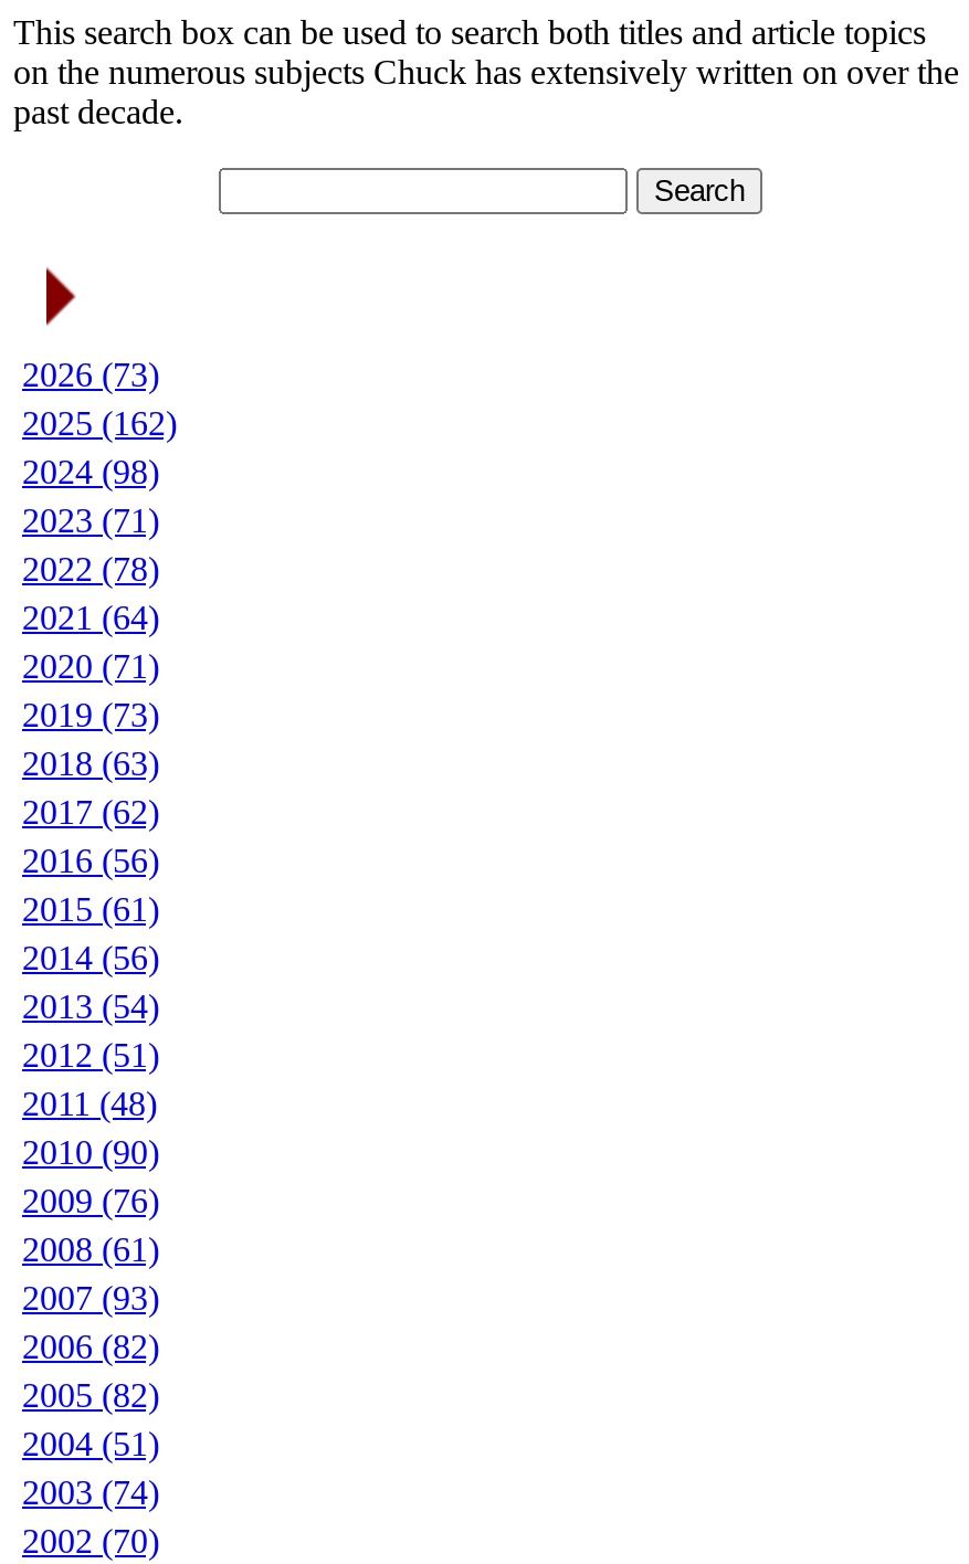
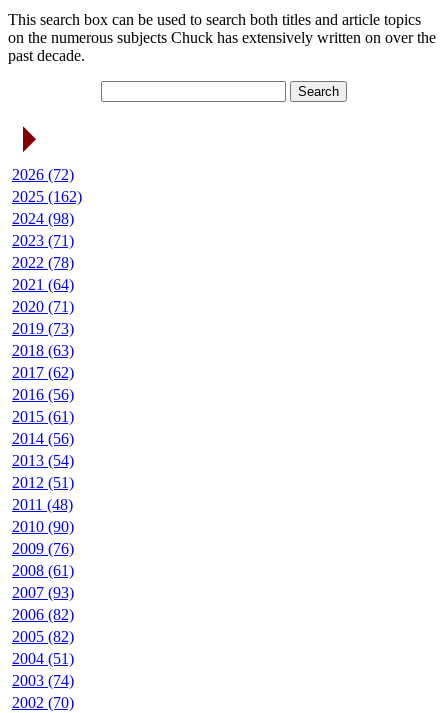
[22,355,159,392] 2026 (73) -> [12,166,74,183] 2026 (72)

